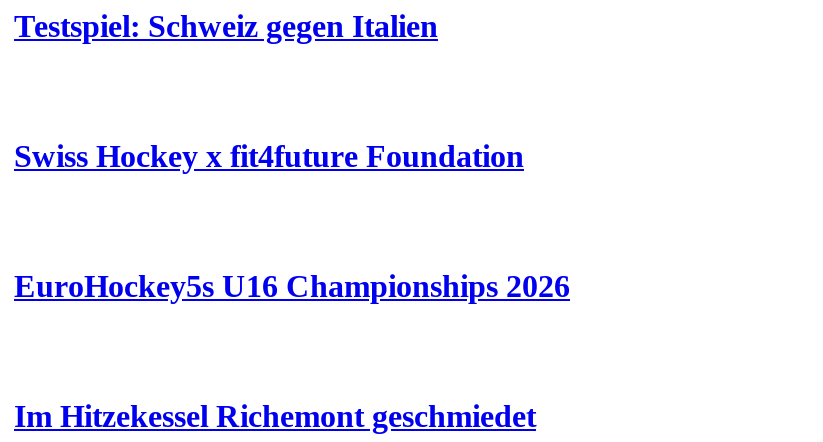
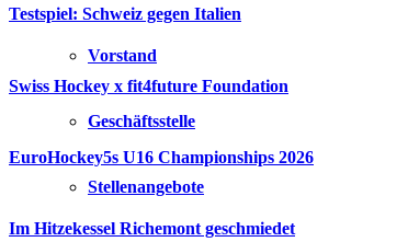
none -> [88,46,157,64] Vorstand
none -> [88,112,195,130] Geschäftsstelle
none -> [88,177,204,196] Stellenangebote

